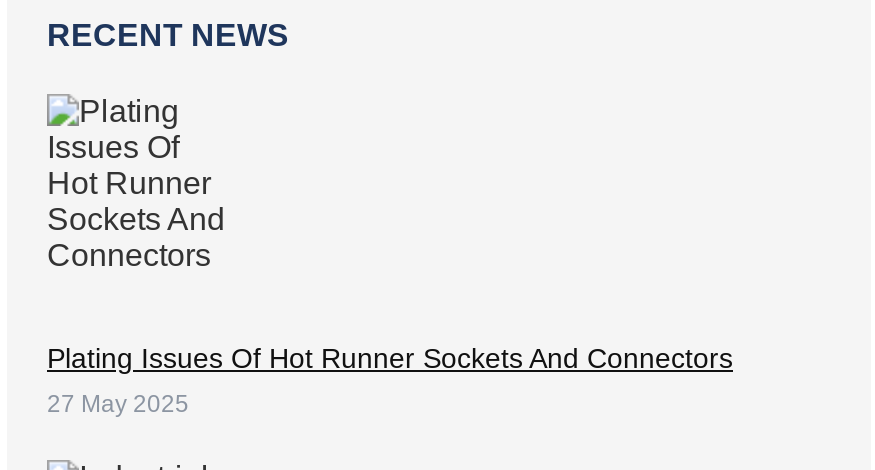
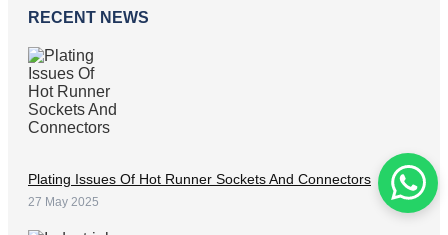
none -> [377,152,439,215] [image]

